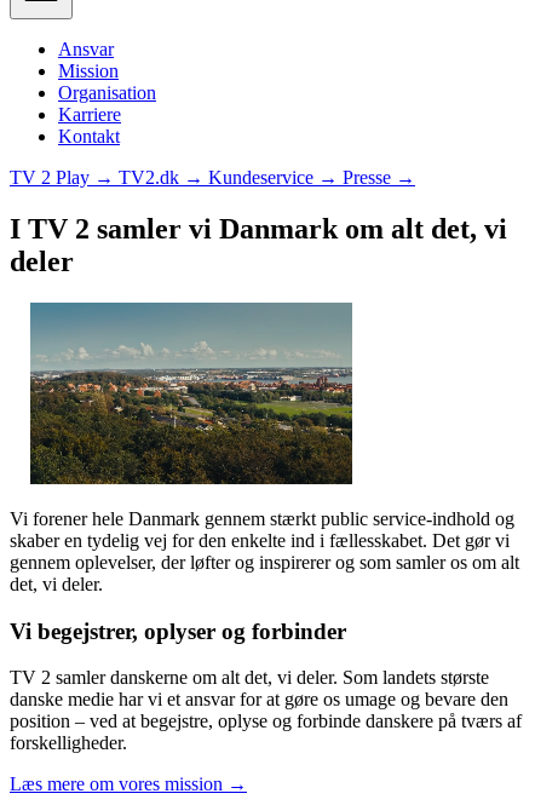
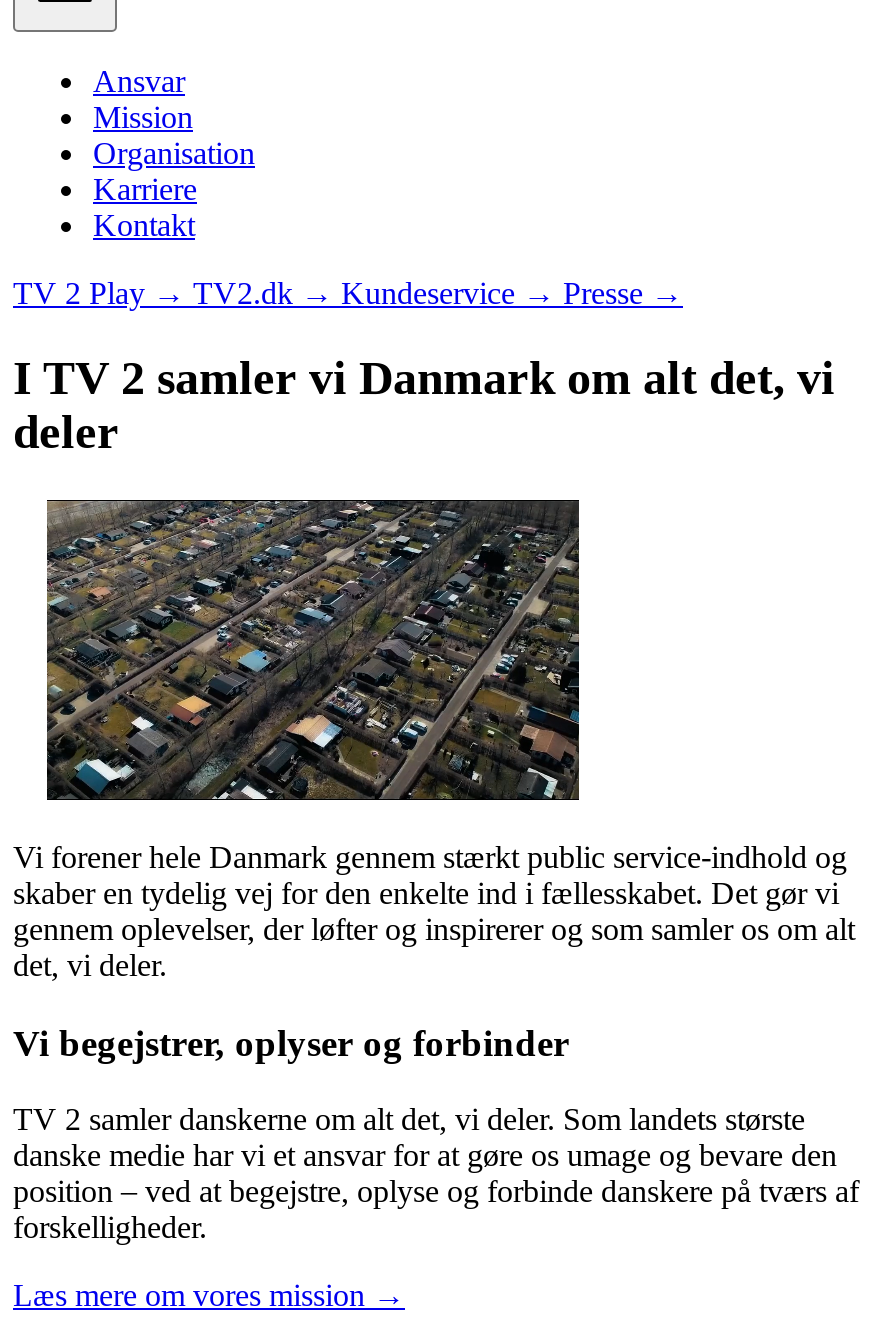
[29,301,353,485] [image] -> [45,498,581,800] [image]

